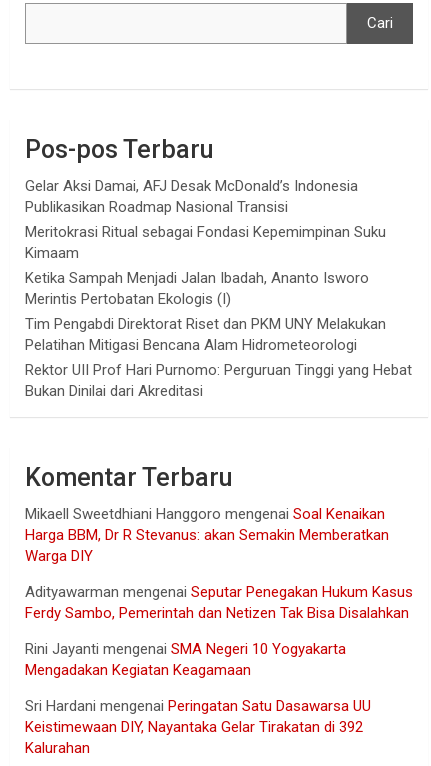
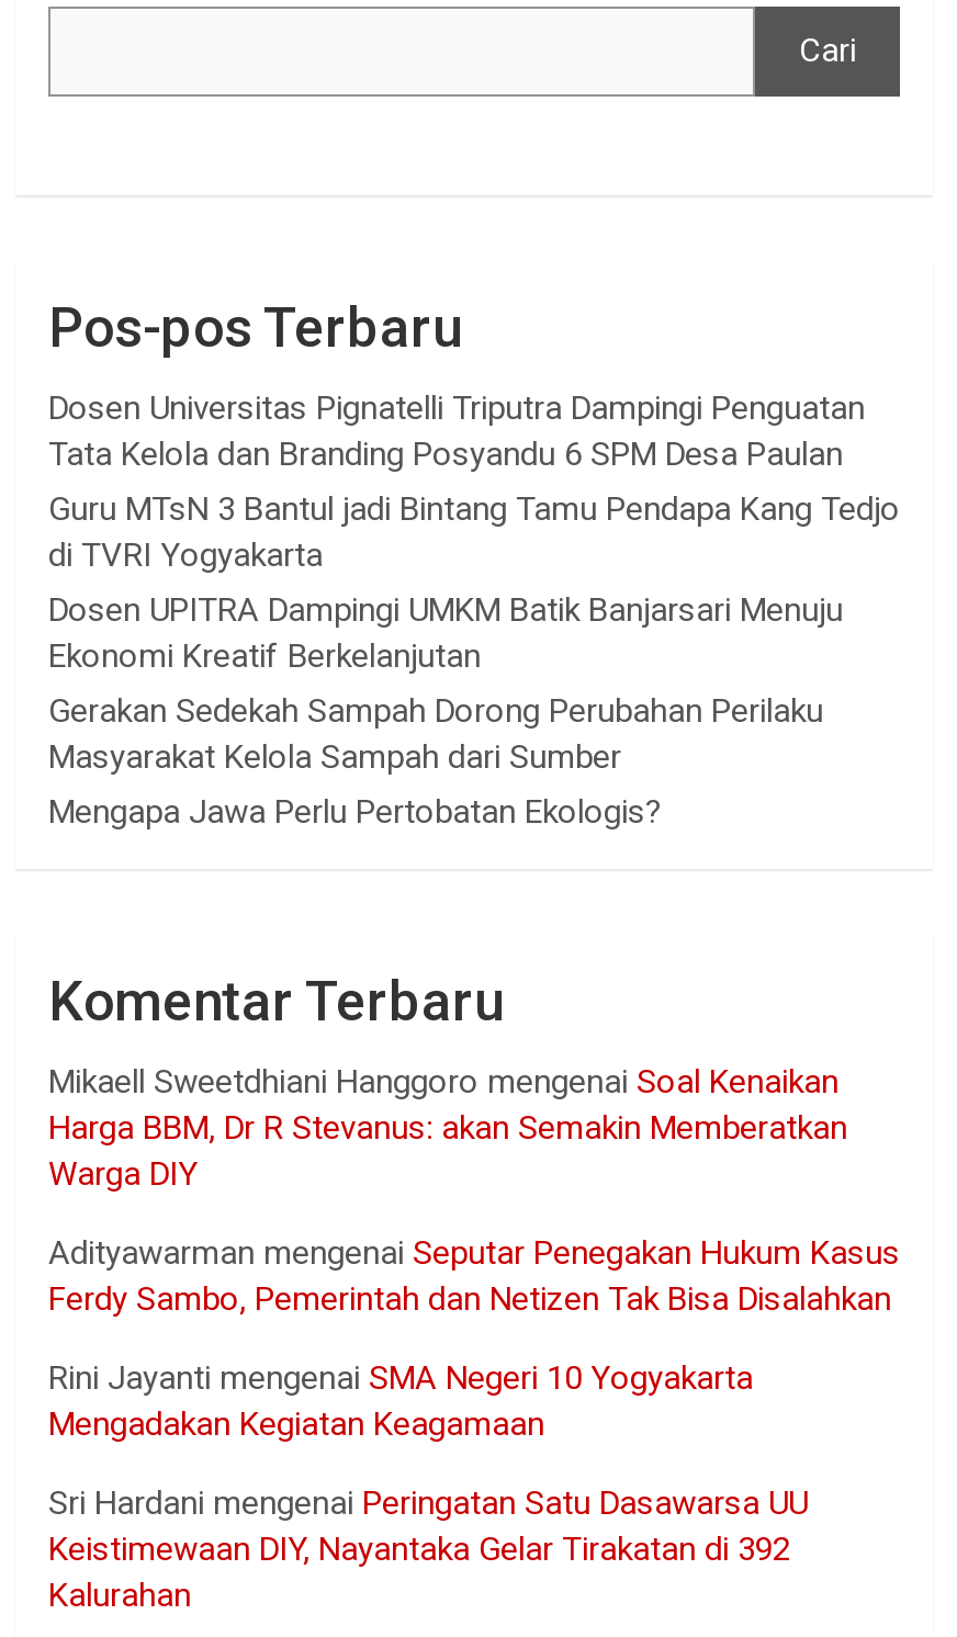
[25,177,412,400] Gelar Aksi Damai, AFJ Desak McDonald’s Indonesia | Publikasikan Roadmap Nasional Transisi | Meritokrasi Ritual sebagai Fondasi Kepemimpinan Suku | Kimaam | Ketika Sampah Menjadi Jalan Ibadah, Ananto Isworo | Merintis Pertobatan Ekologis (I) | Tim Pengabdi Direktorat Riset dan PKM UNY Melakukan | Pelatihan Mitigasi Bencana Alam Hidrometeorologi | Rektor UII Prof Hari Purnomo: Perguruan Tinggi yang Hebat | Bukan Dinilai dari Akreditasi -> [48,390,900,833] Dosen Universitas Pignatelli Triputra Dampingi Penguatan | Tata Kelola dan Branding Posyandu 6 SPM Desa Paulan | Guru MTsN 3 Bantul jadi Bintang Tamu Pendapa Kang Tedjo | di TVRI Yogyakarta | Dosen UPITRA Dampingi UMKM Batik Banjarsari Menuju | Ekonomi Kreatif Berkelanjutan | Gerakan Sedekah Sampah Dorong Perubahan Perilaku | Masyarakat Kelola Sampah dari Sumber | Mengapa Jawa Perlu Pertobatan Ekologis?

